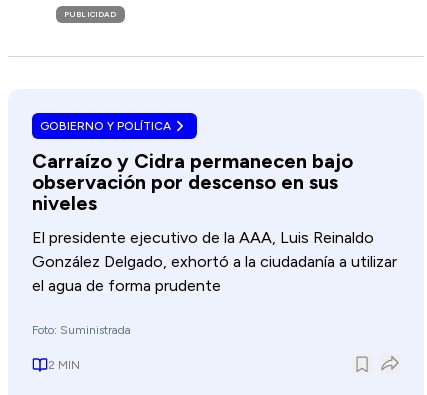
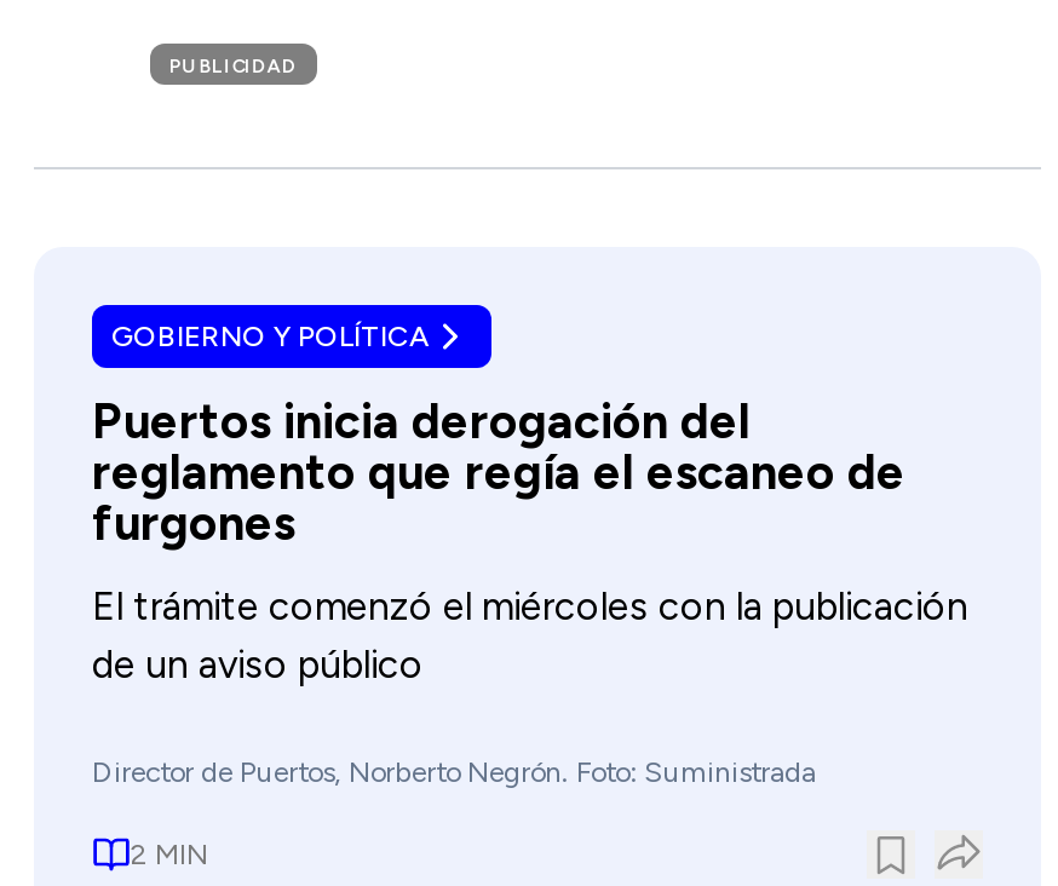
[32,149,353,215] Carraízo y Cidra permanecen bajo | observación por descenso en sus | niveles -> [92,392,905,552] Puertos inicia derogación del | reglamento que regía el escaneo de | furgones
[32,228,397,295] El presidente ejecutivo de la AAA, Luis Reinaldo | González Delgado, exhortó a la ciudadanía a utilizar | el agua de forma prudente -> [92,584,968,688] El trámite comenzó el miércoles con la publicación | de un aviso público
[32,323,131,337] Foto: Suministrada -> [92,756,816,789] Director de Puertos, Norberto Negrón. Foto: Suministrada

